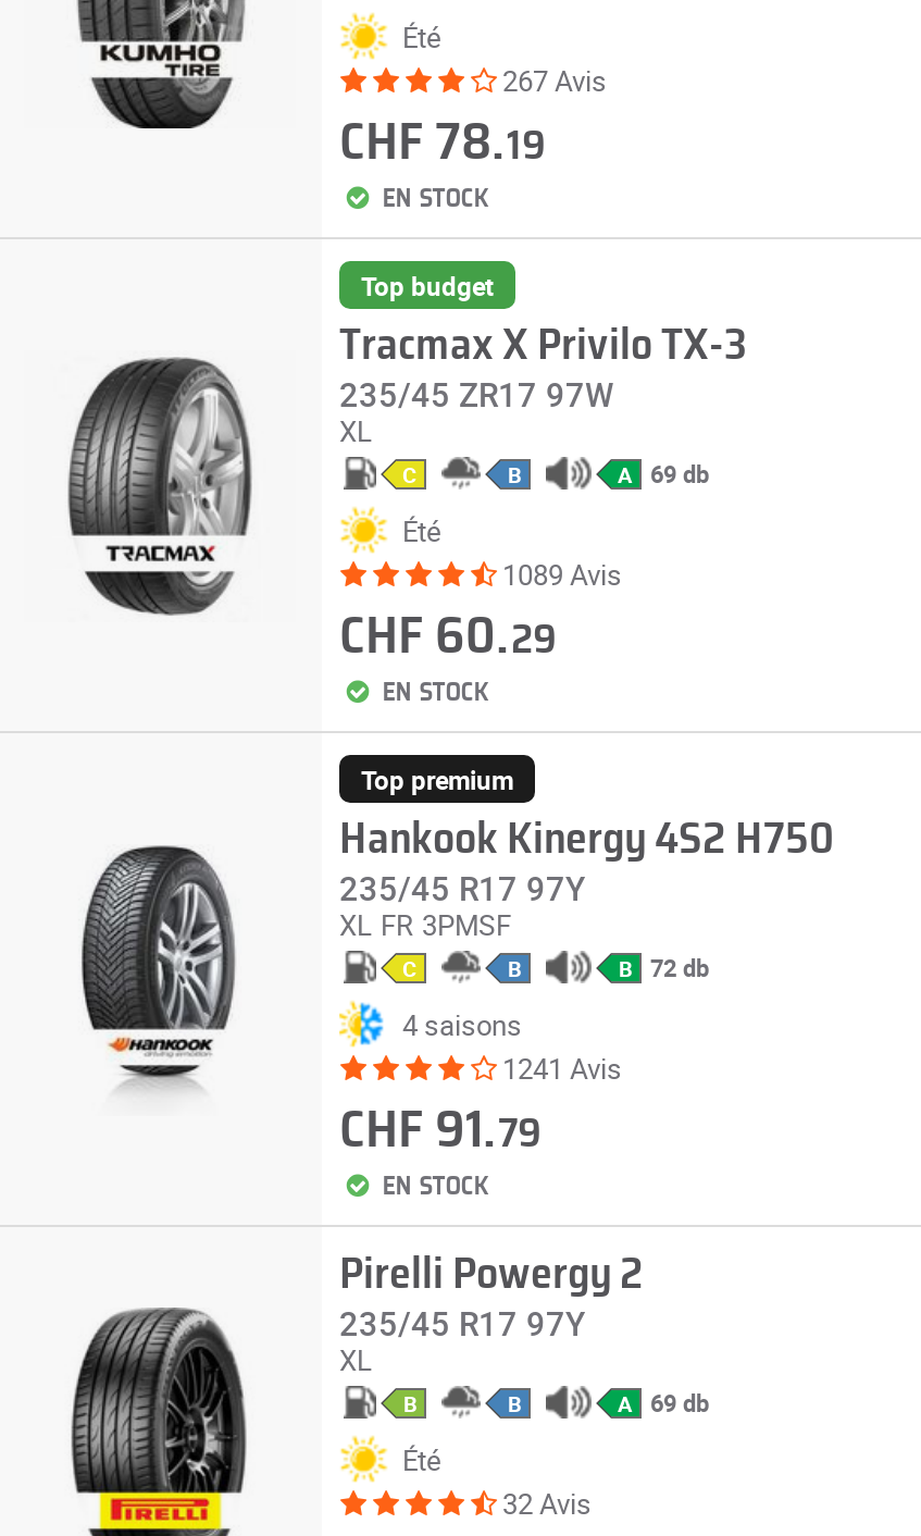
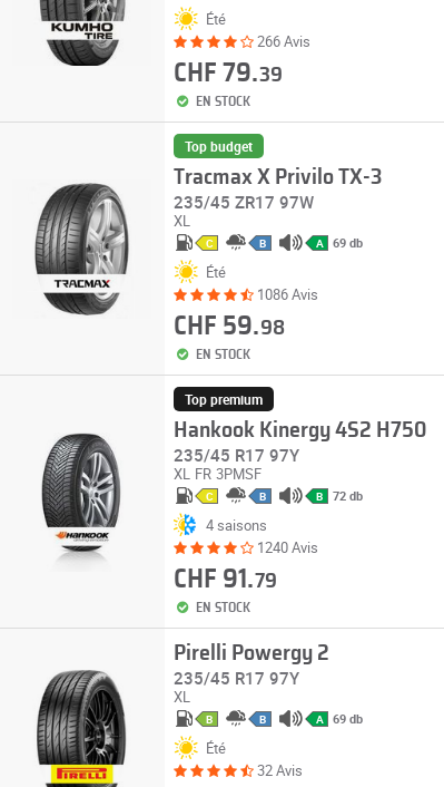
[502,61,607,100] 267 Avis -> [257,31,310,51] 266 Avis
[339,117,546,170] CHF 78.19 -> [174,60,283,87] CHF 79.39
[502,555,622,594] 1089 Avis -> [257,284,318,304] 1086 Avis
[339,611,557,664] CHF 60.29 -> [174,313,285,340] CHF 59.98
[502,1049,622,1088] 1241 Avis -> [257,537,318,557] 1240 Avis

